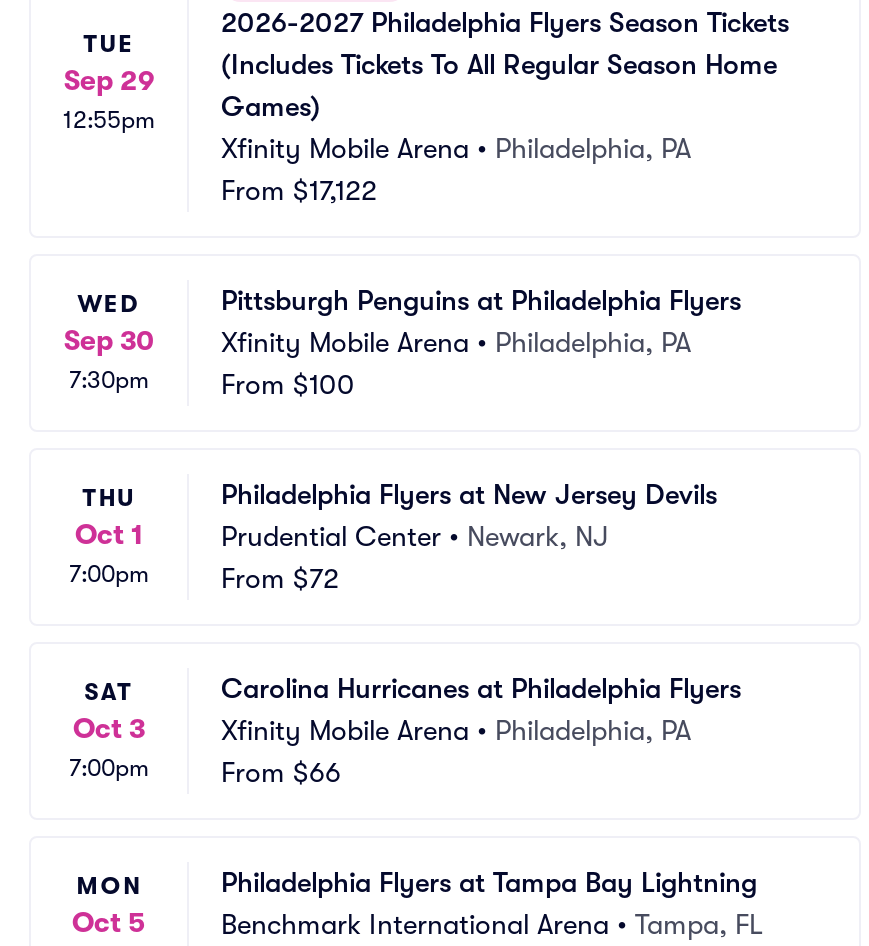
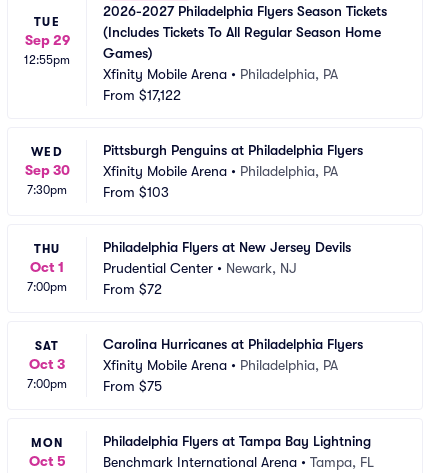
[221,368,355,400] From $100 -> [103,184,169,200] From $103
[221,756,341,788] From $66 -> [103,378,162,394] From $75

